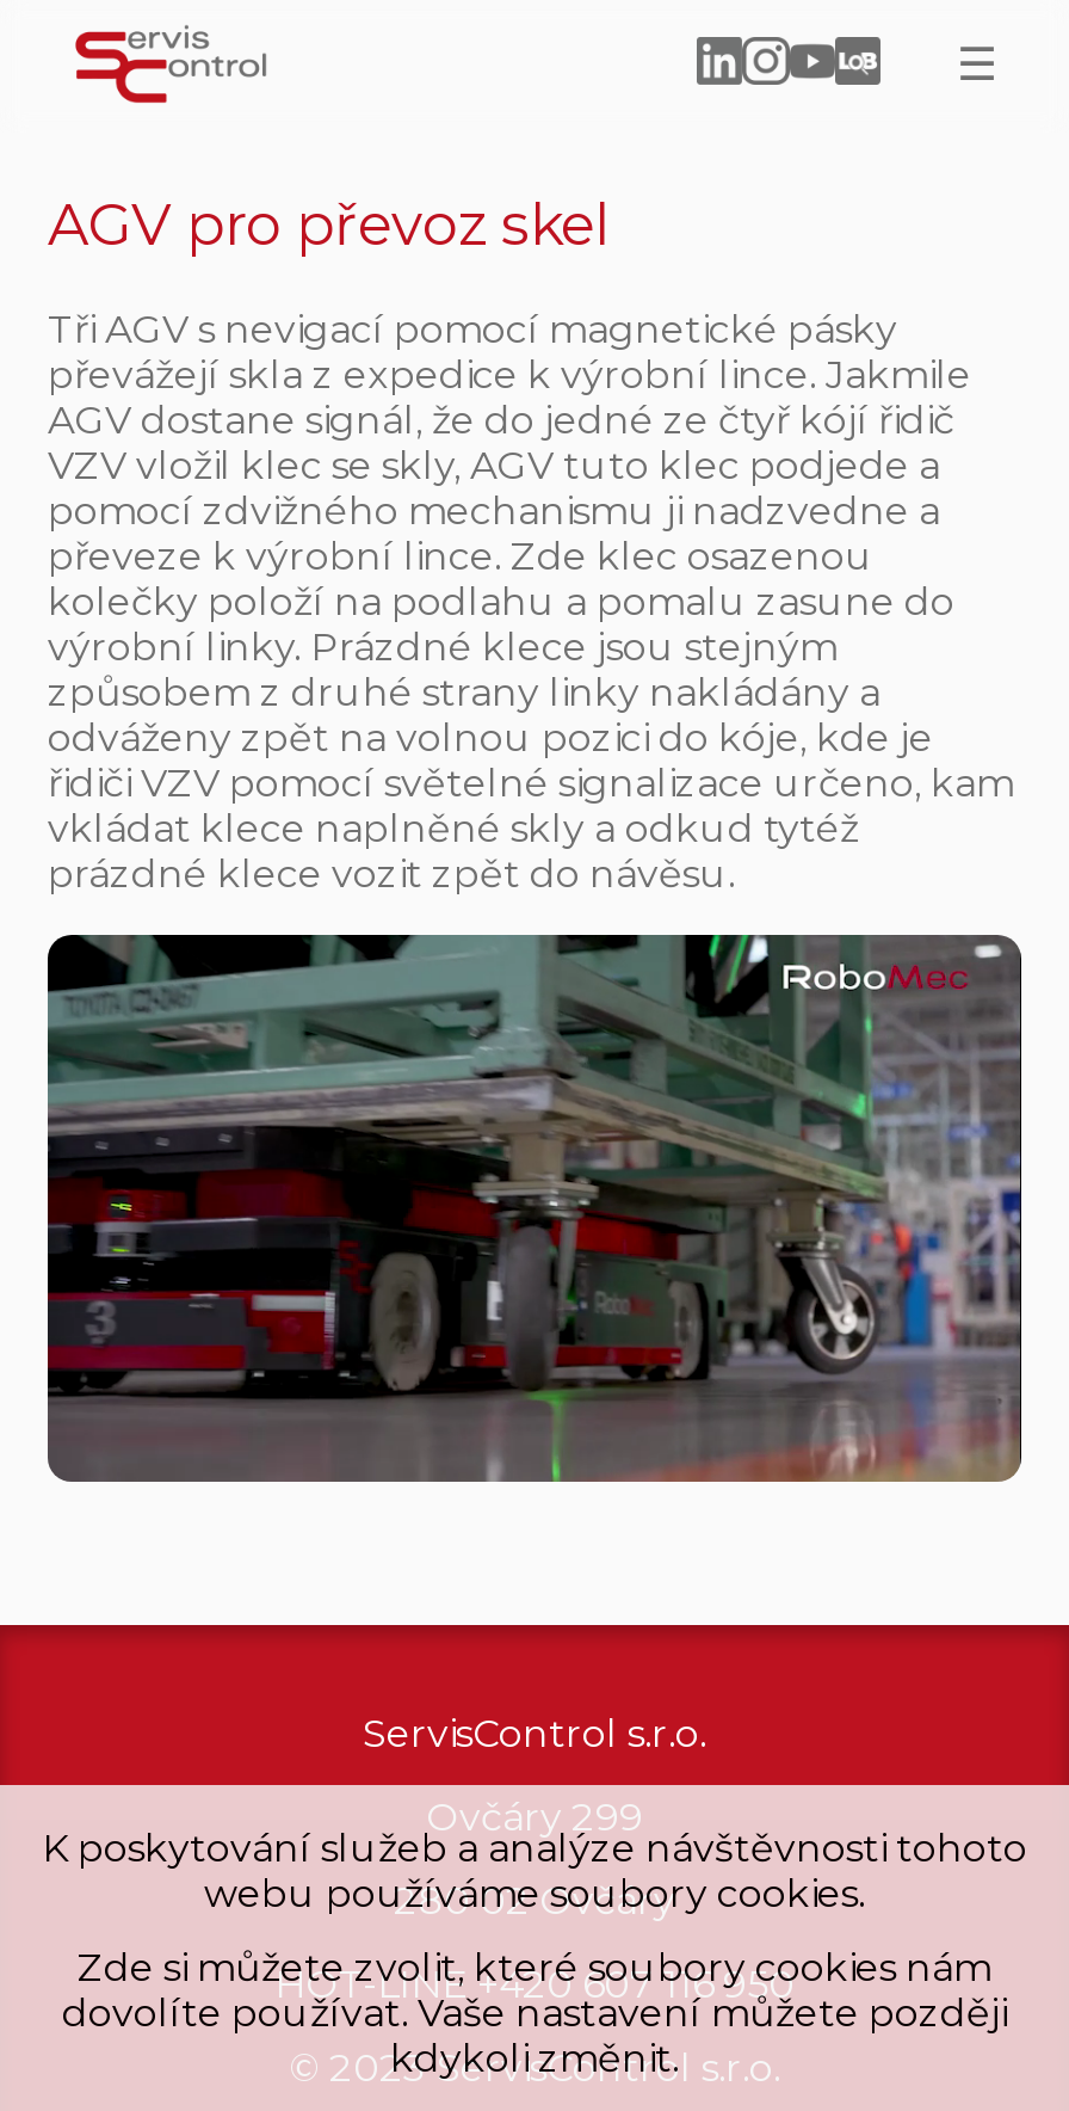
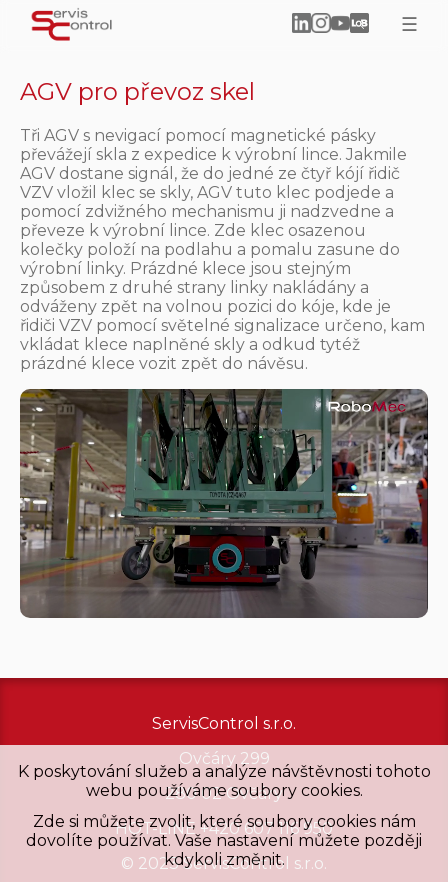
[45,933,1021,1482] [image] -> [19,388,428,618] [image]

